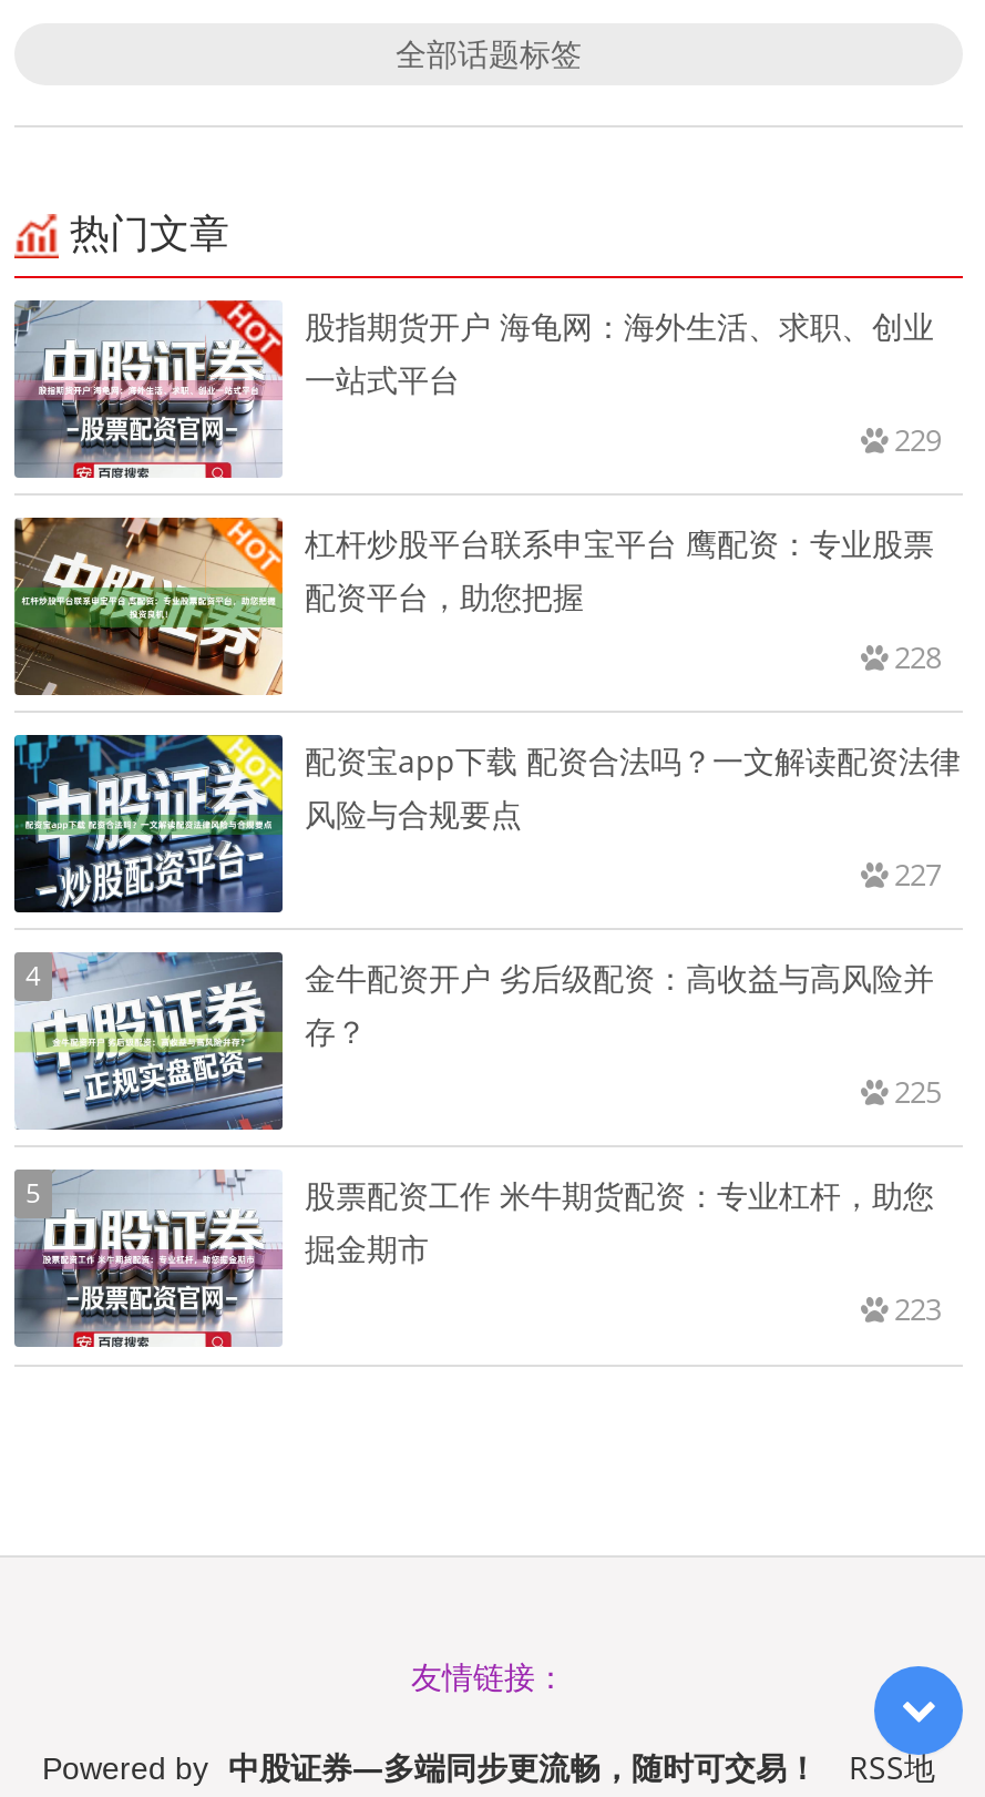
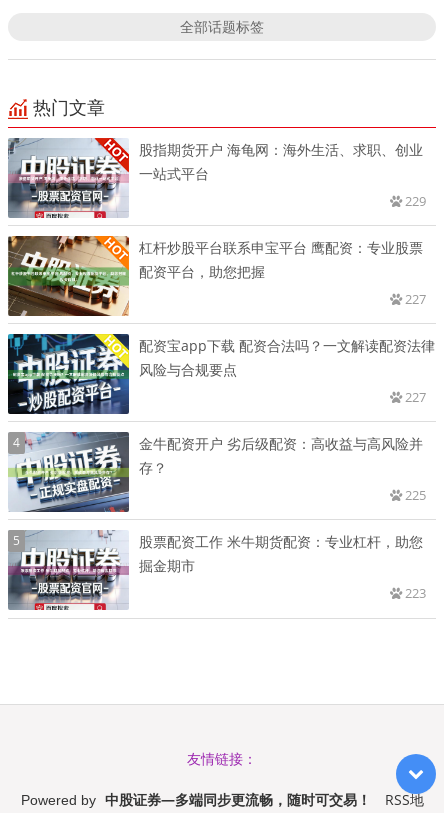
[894,638,941,678] 228 -> [405,290,426,308] 227

